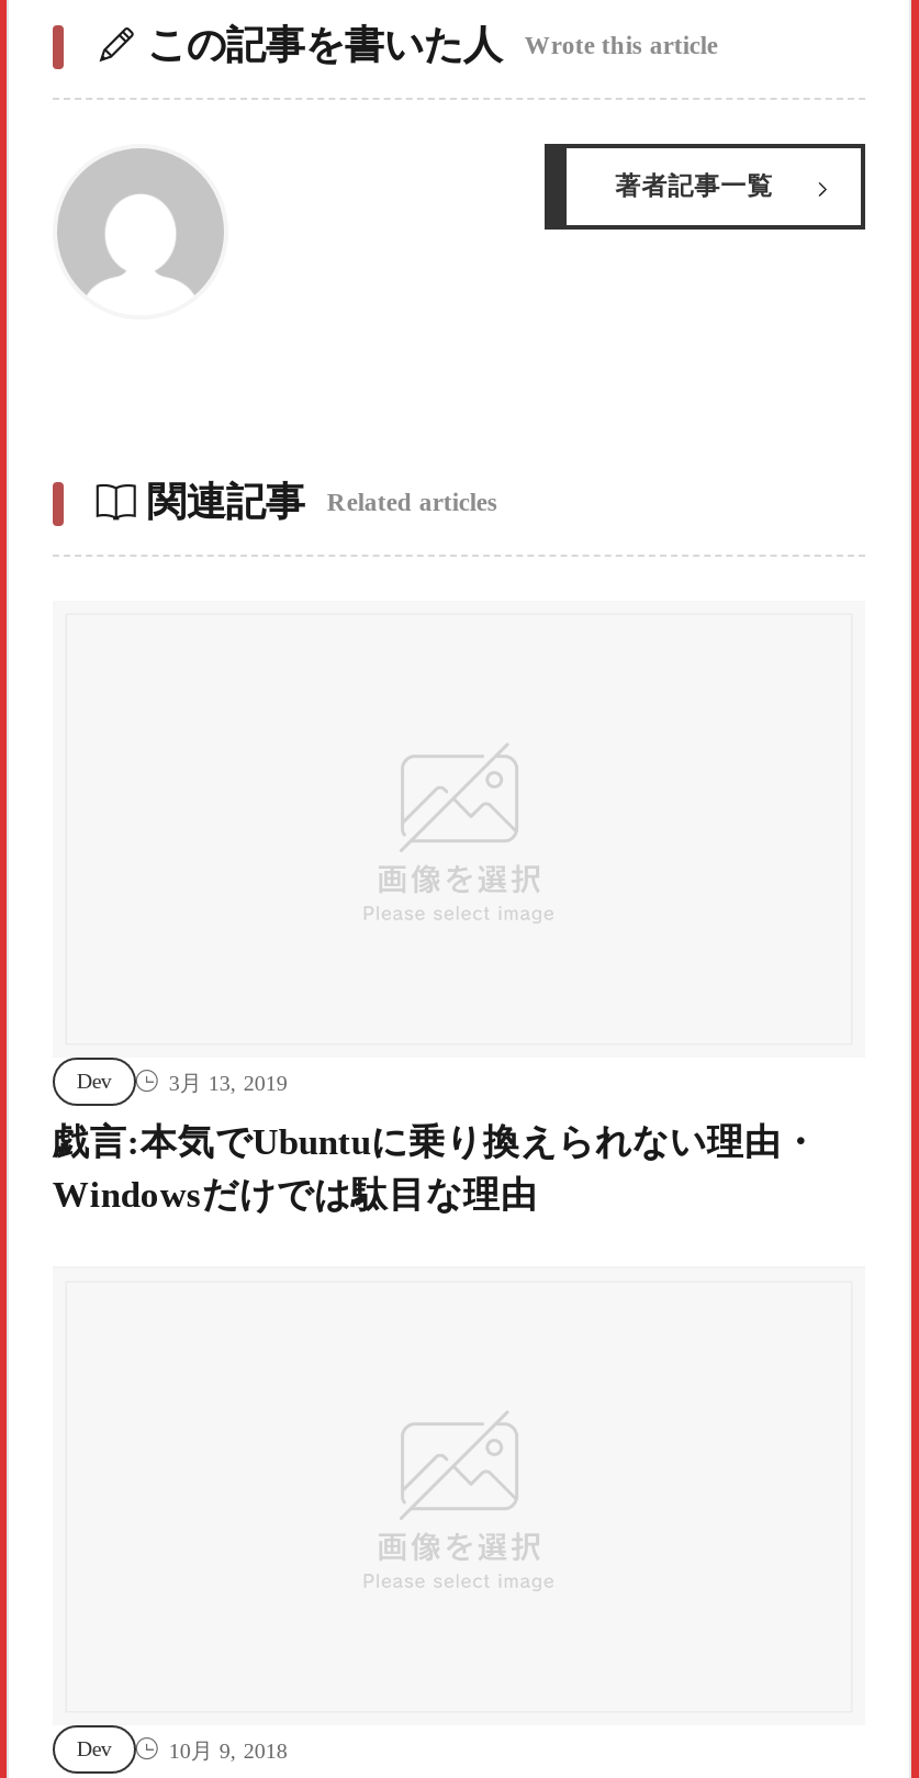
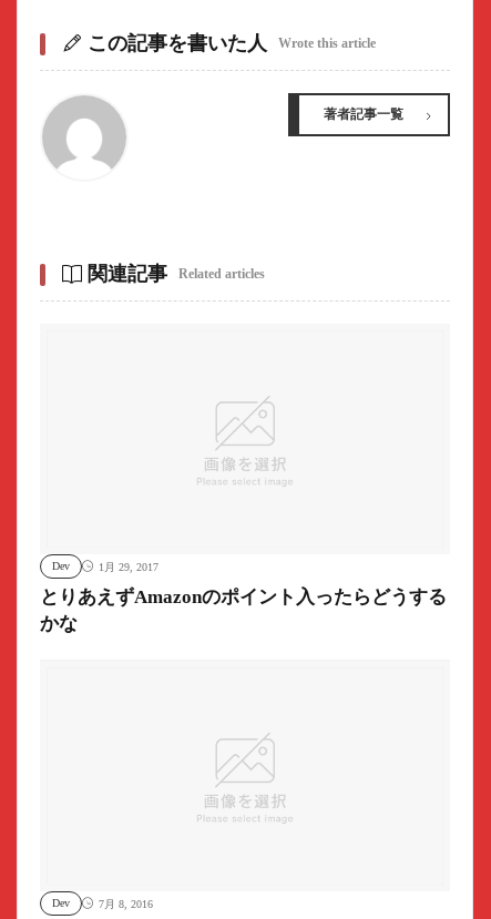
[169,1070,287,1094] 3月 13, 2019 -> [99,561,158,573] 1月 29, 2017
[52,1122,819,1216] 戯言:本気でUbuntuに乗り換えられない理由・ | Windowsだけでは駄目な理由 -> [40,587,447,634] とりあえずAmazonのポイント入ったらどうする | かな
[169,1738,287,1762] 10月 9, 2018 -> [99,898,153,910] 7月 8, 2016

